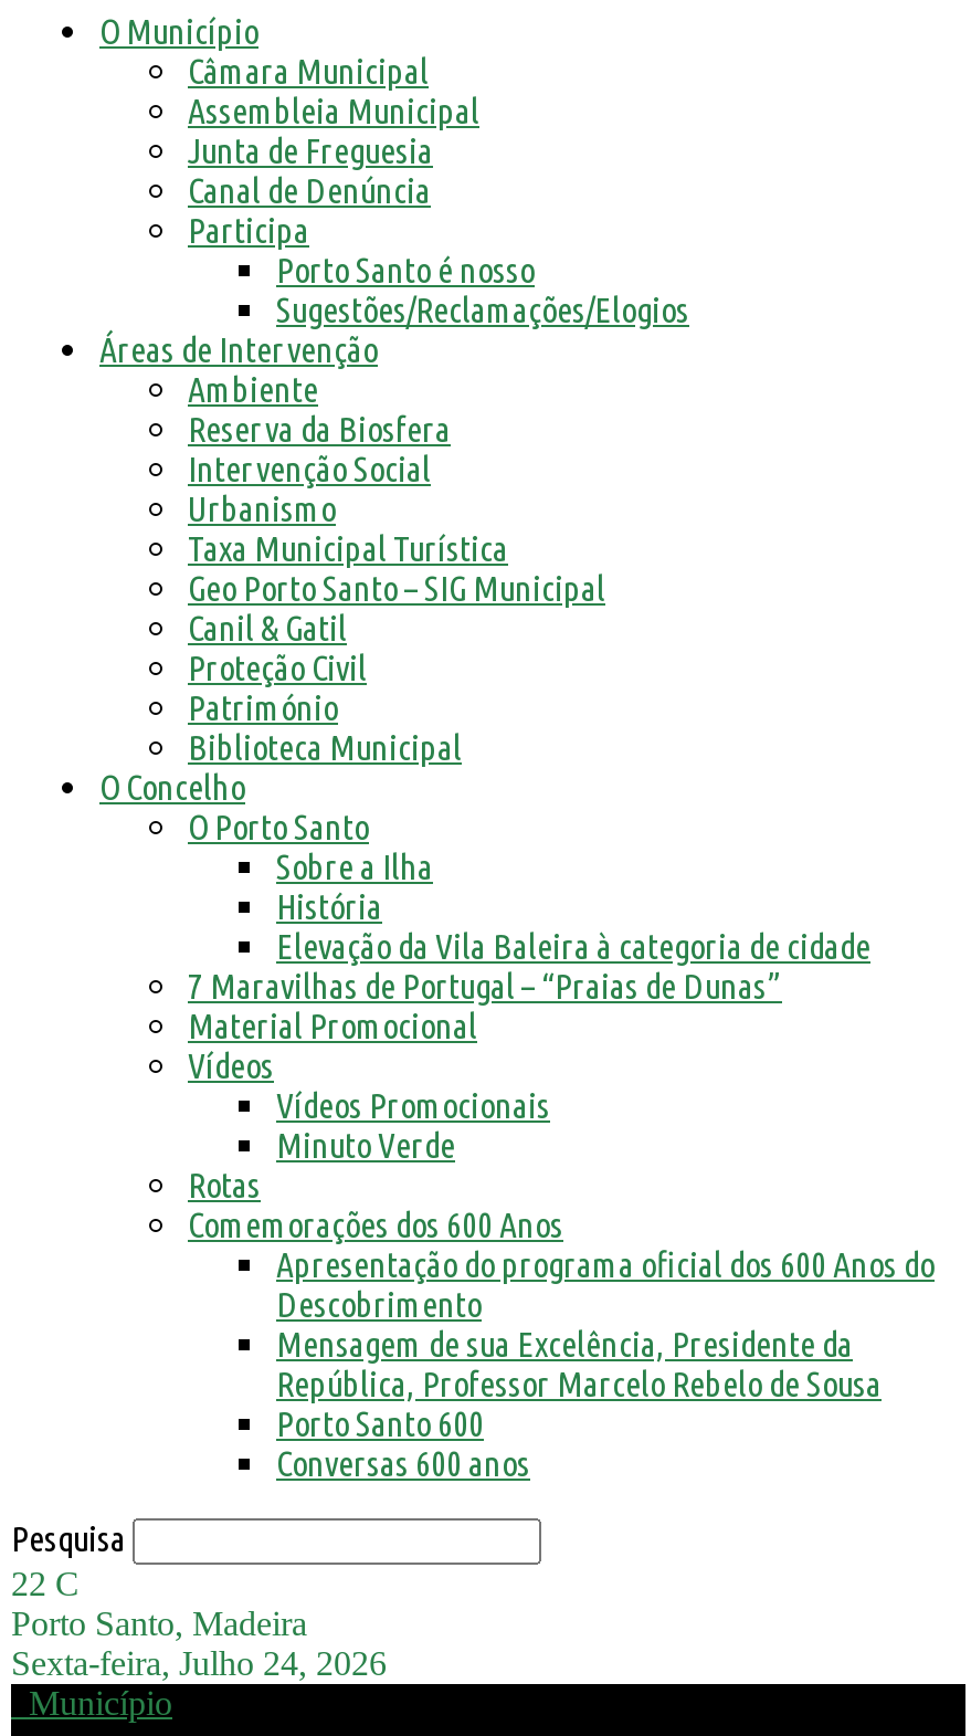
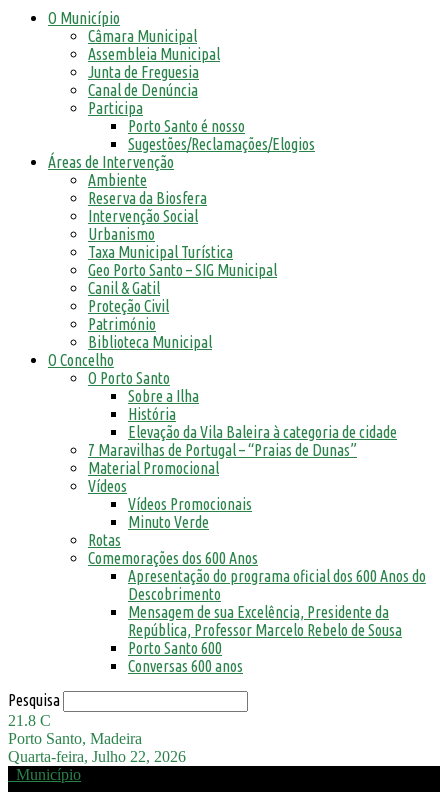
[11,1565,80,1602] 22 C -> [8,712,51,729] 21.8 C
[11,1644,387,1682] Sexta-feira, Julho 24, 2026 -> [8,748,186,765] Quarta-feira, Julho 22, 2026

